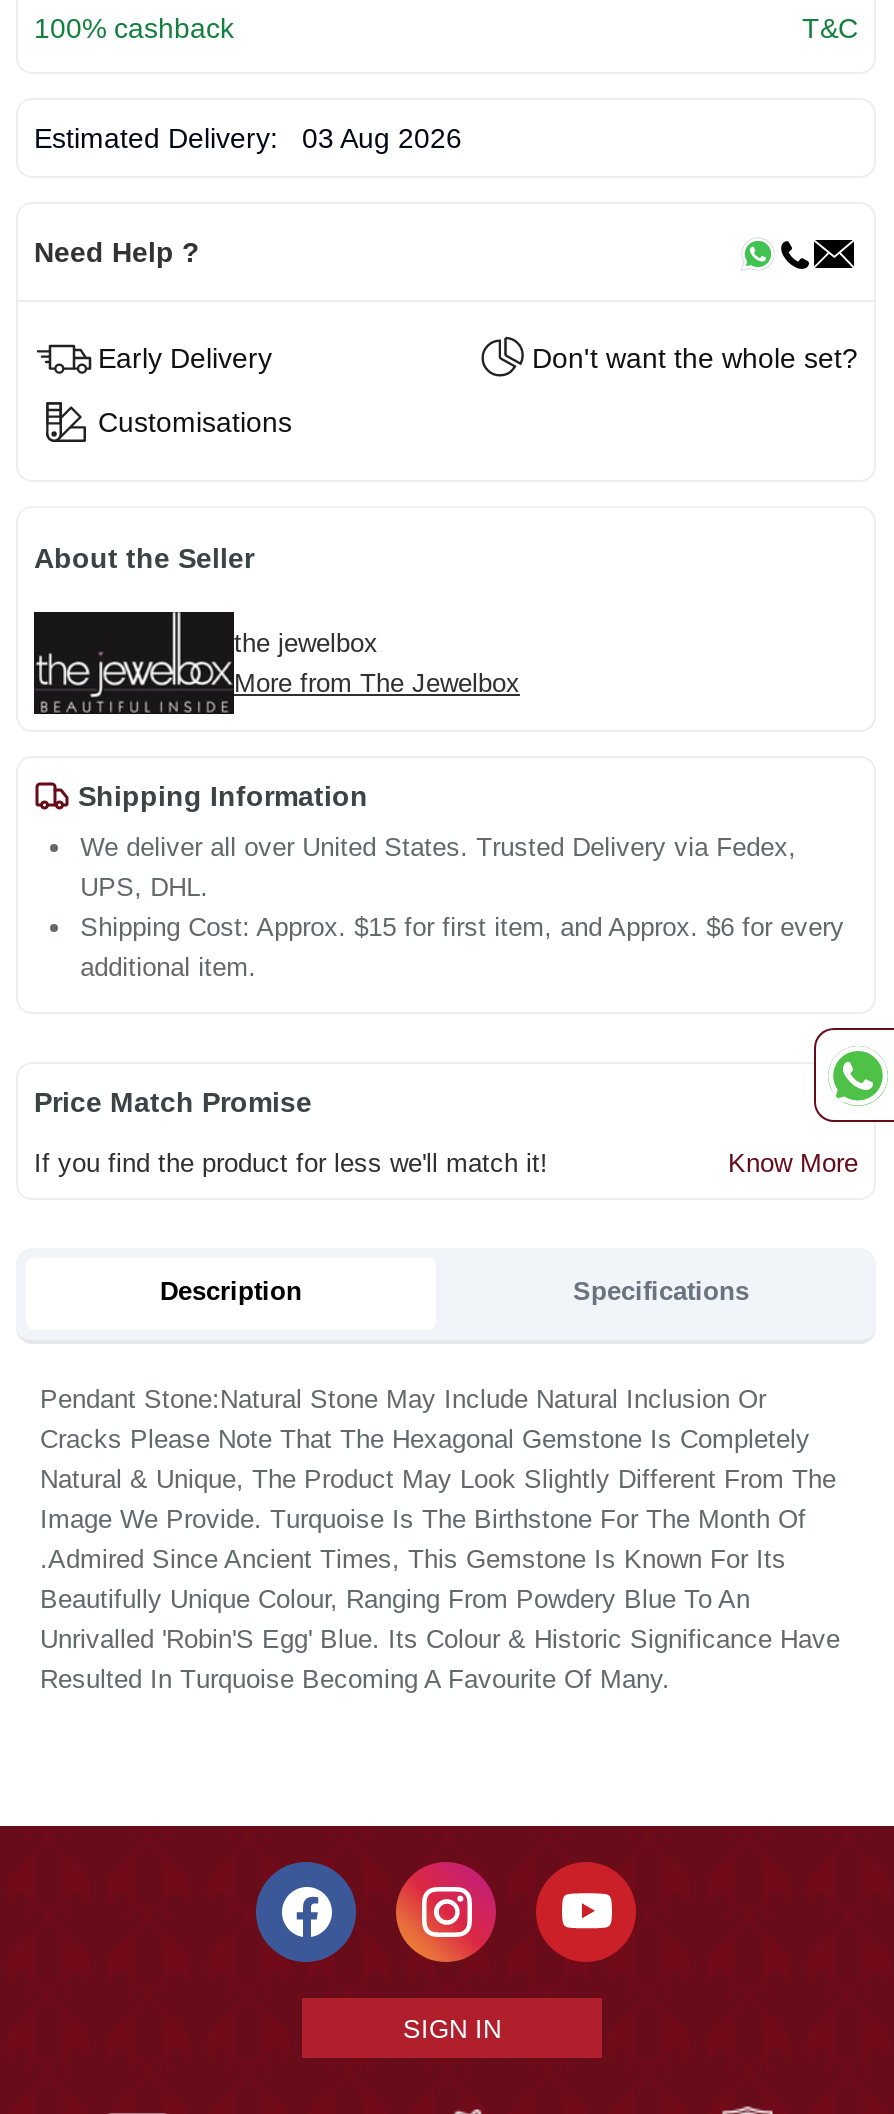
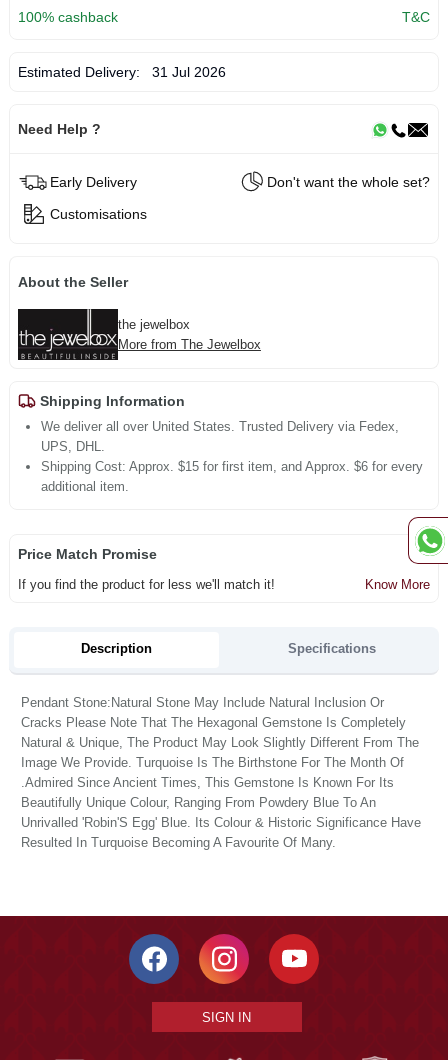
[34,122,462,154] Estimated Delivery: 03 Aug 2026 -> [18,64,226,80] Estimated Delivery: 31 Jul 2026

